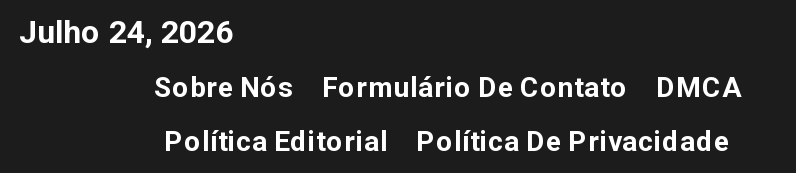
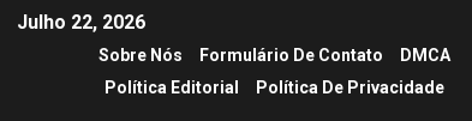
[19,14,233,52] Julho 24, 2026 -> [17,11,145,34] Julho 22, 2026

